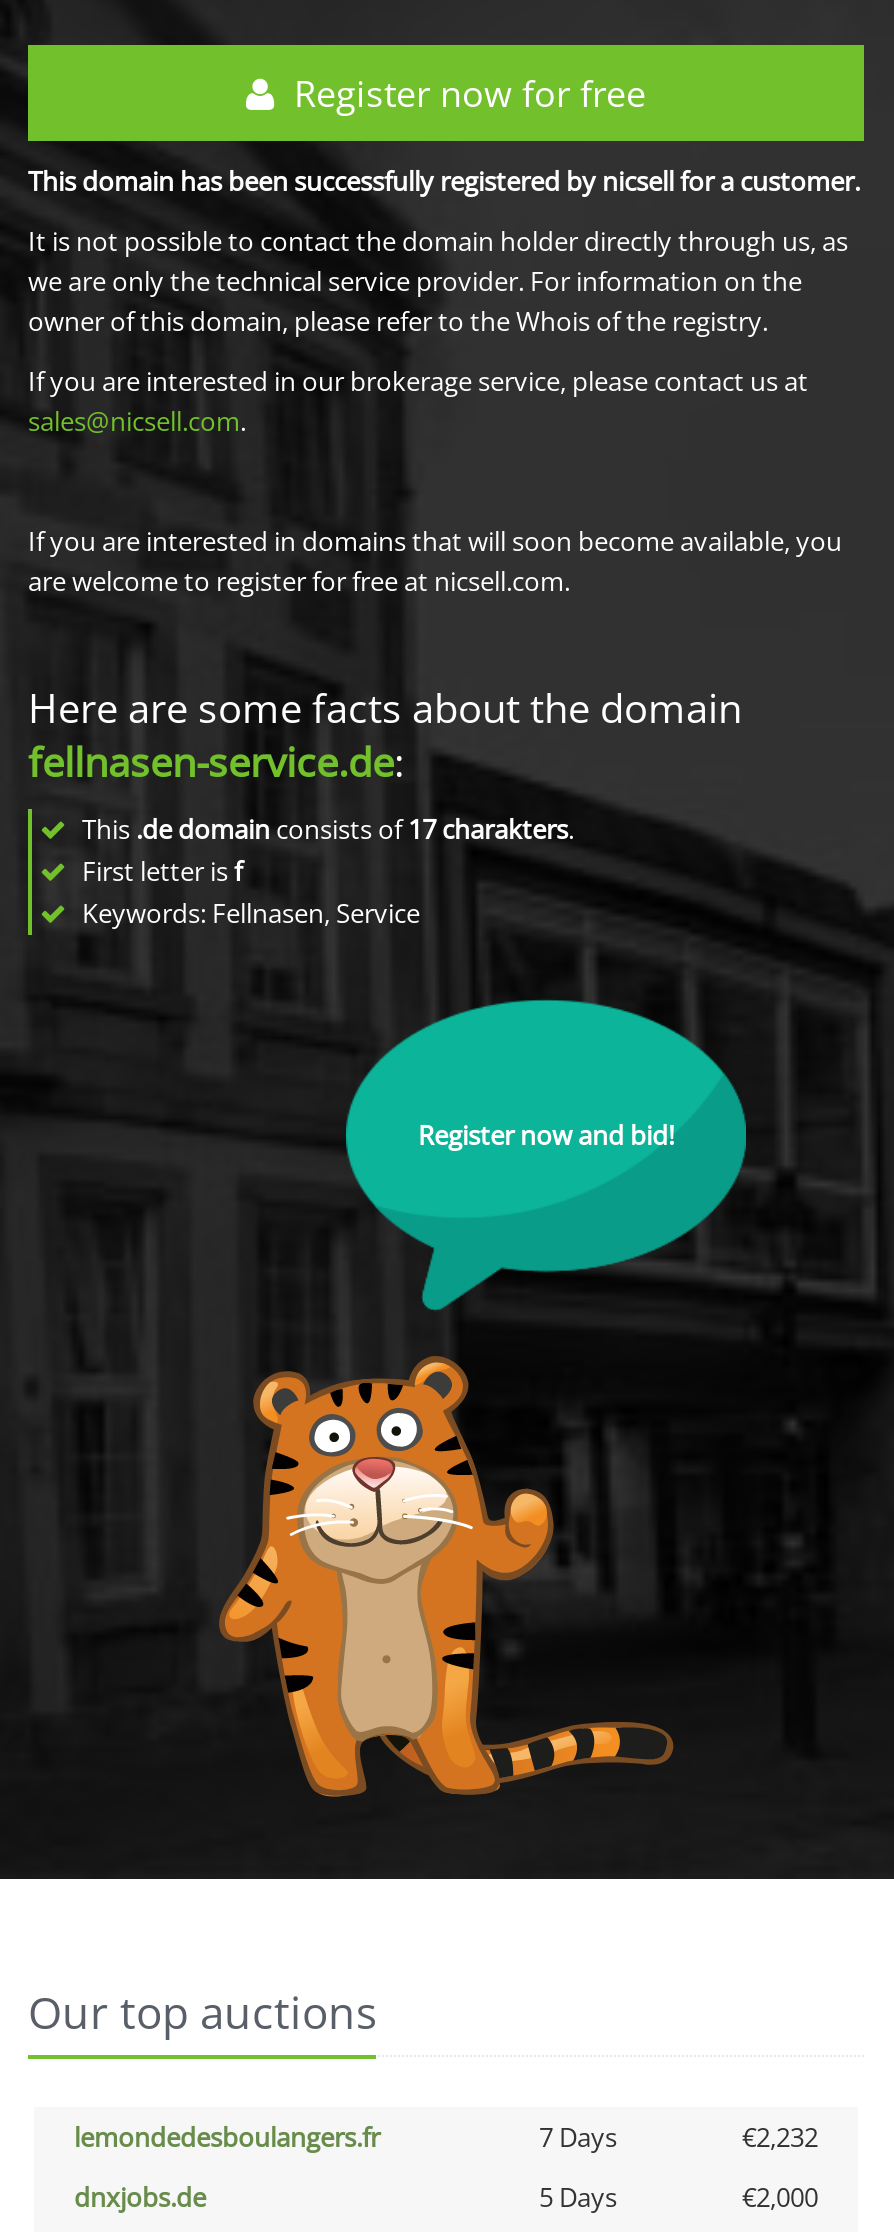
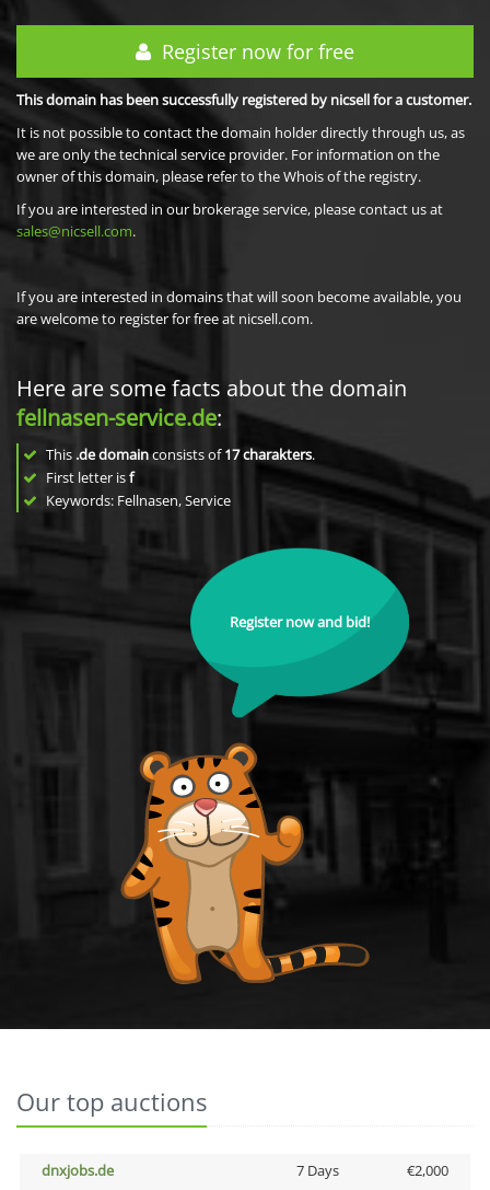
[74,2119,818,2155] lemondedesboulangers.fr | 7 Days | €2,232 -> none
[539,2179,617,2215] 5 Days -> [296,1160,339,1180] 7 Days

